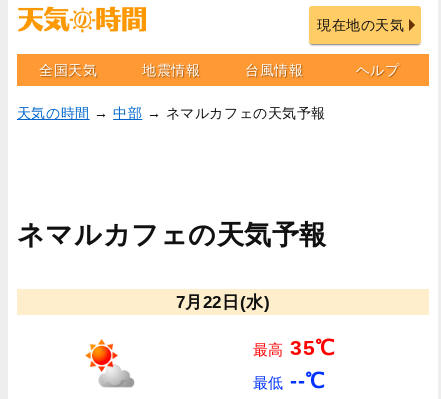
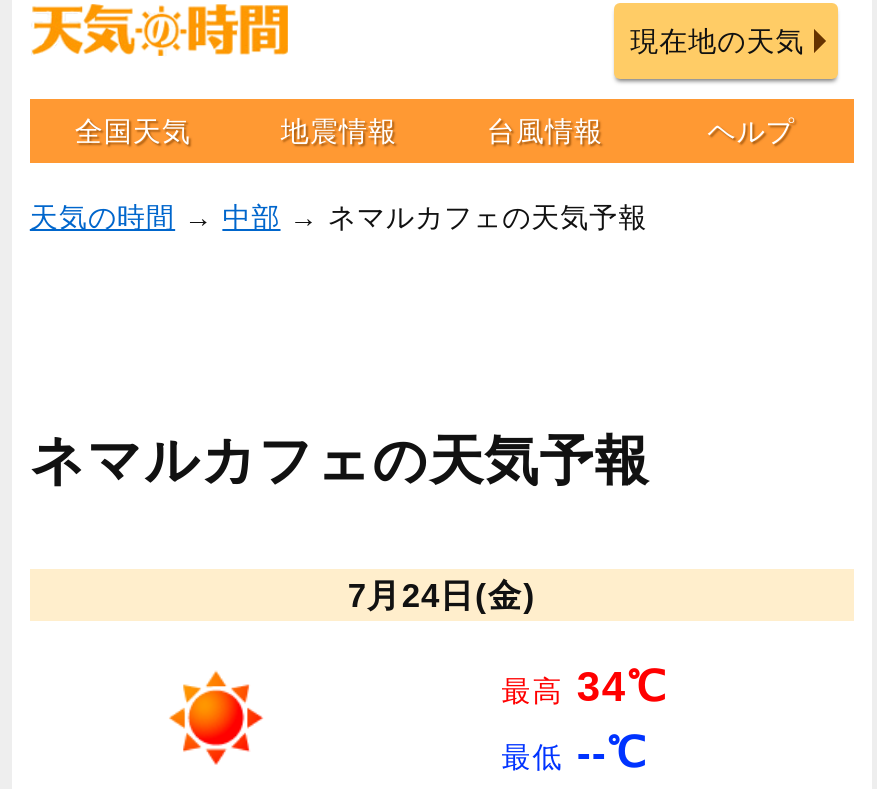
[176,293,270,311] 7月22日(水) -> [348,577,536,613] 7月24日(金)
[85,339,135,388] [image] -> [168,671,264,765] [image]
[253,336,335,359] 最高35℃ -> [501,663,666,709] 最高34℃

